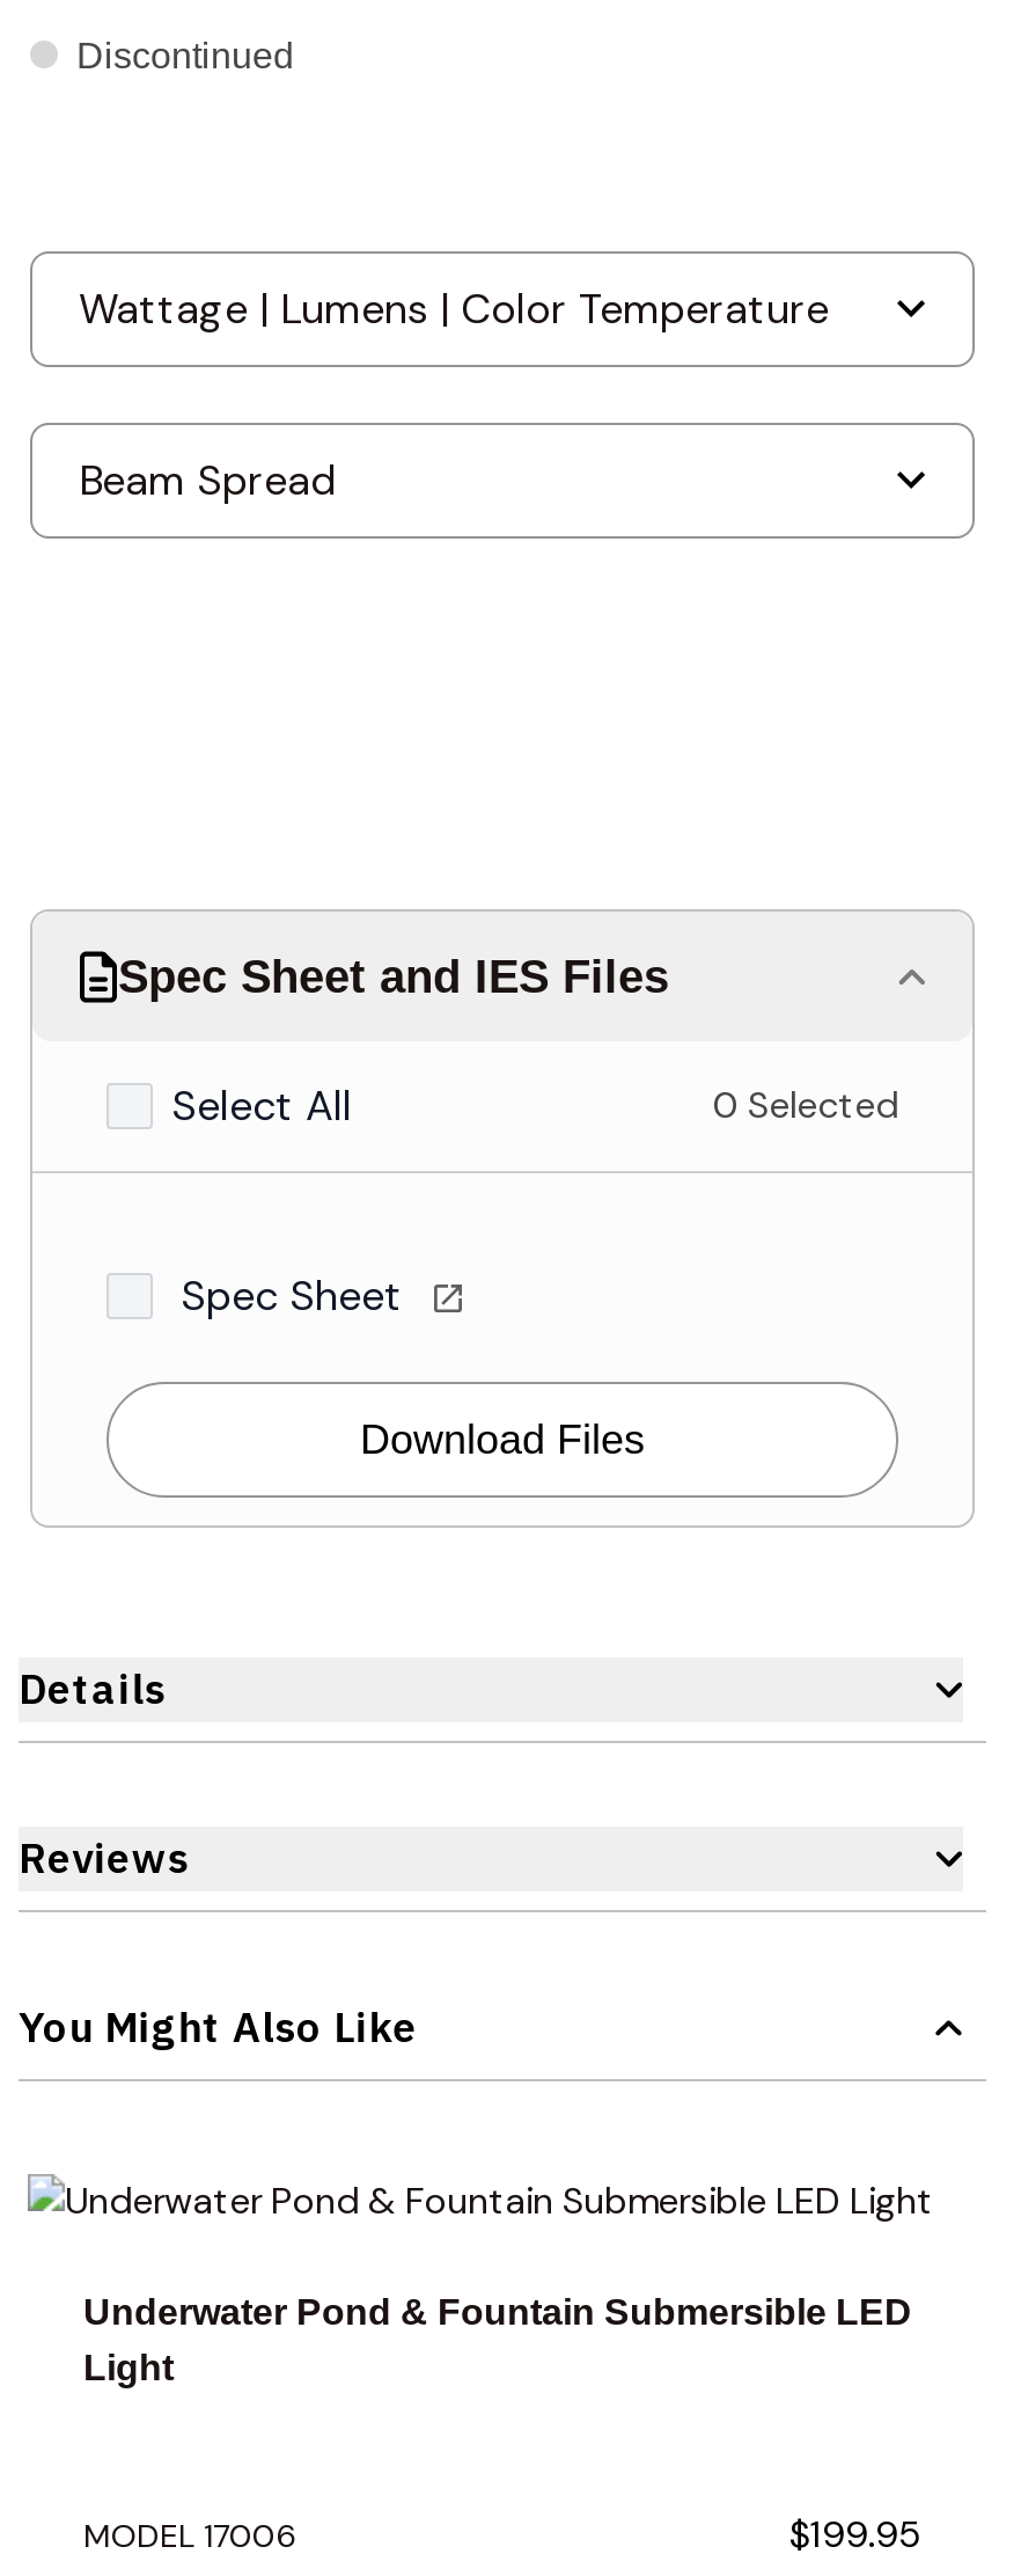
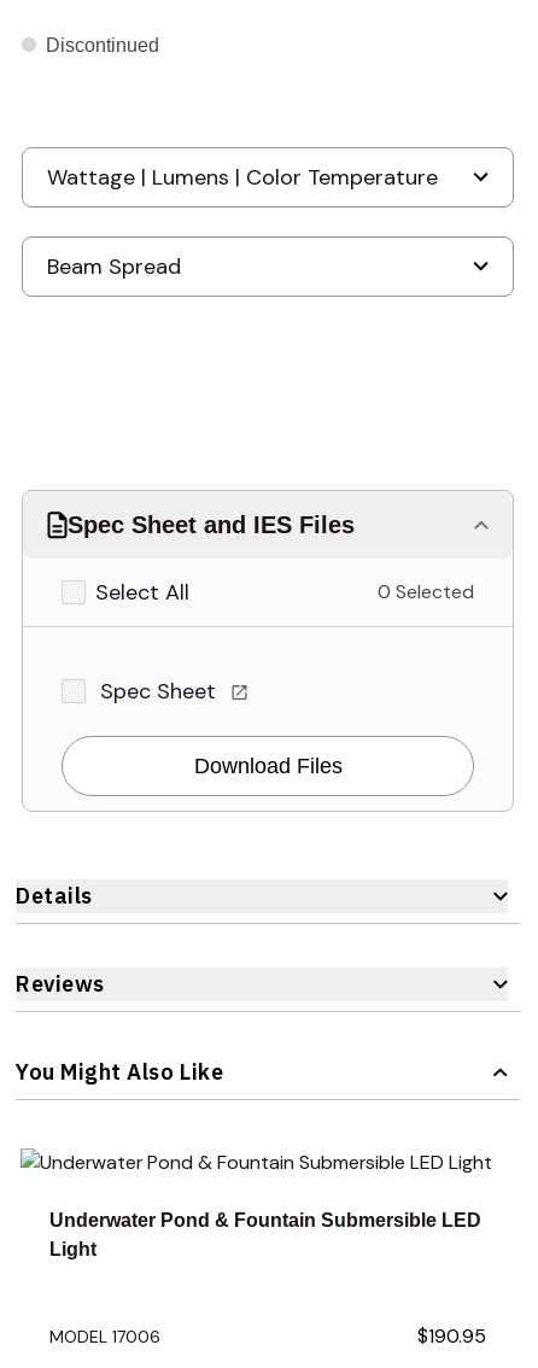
[789,2510,921,2559] $199.95 -> [417,1323,486,1349] $190.95

